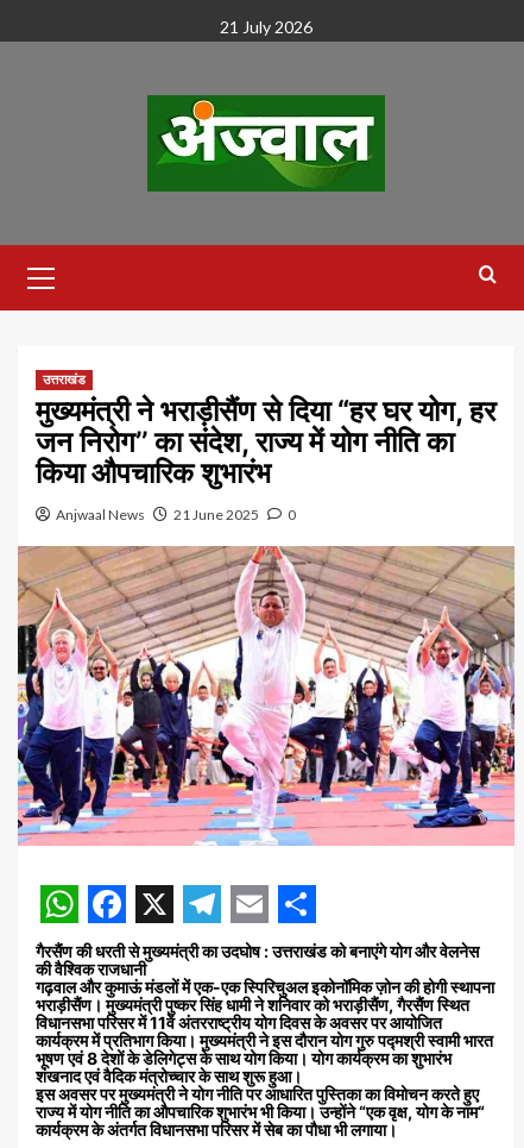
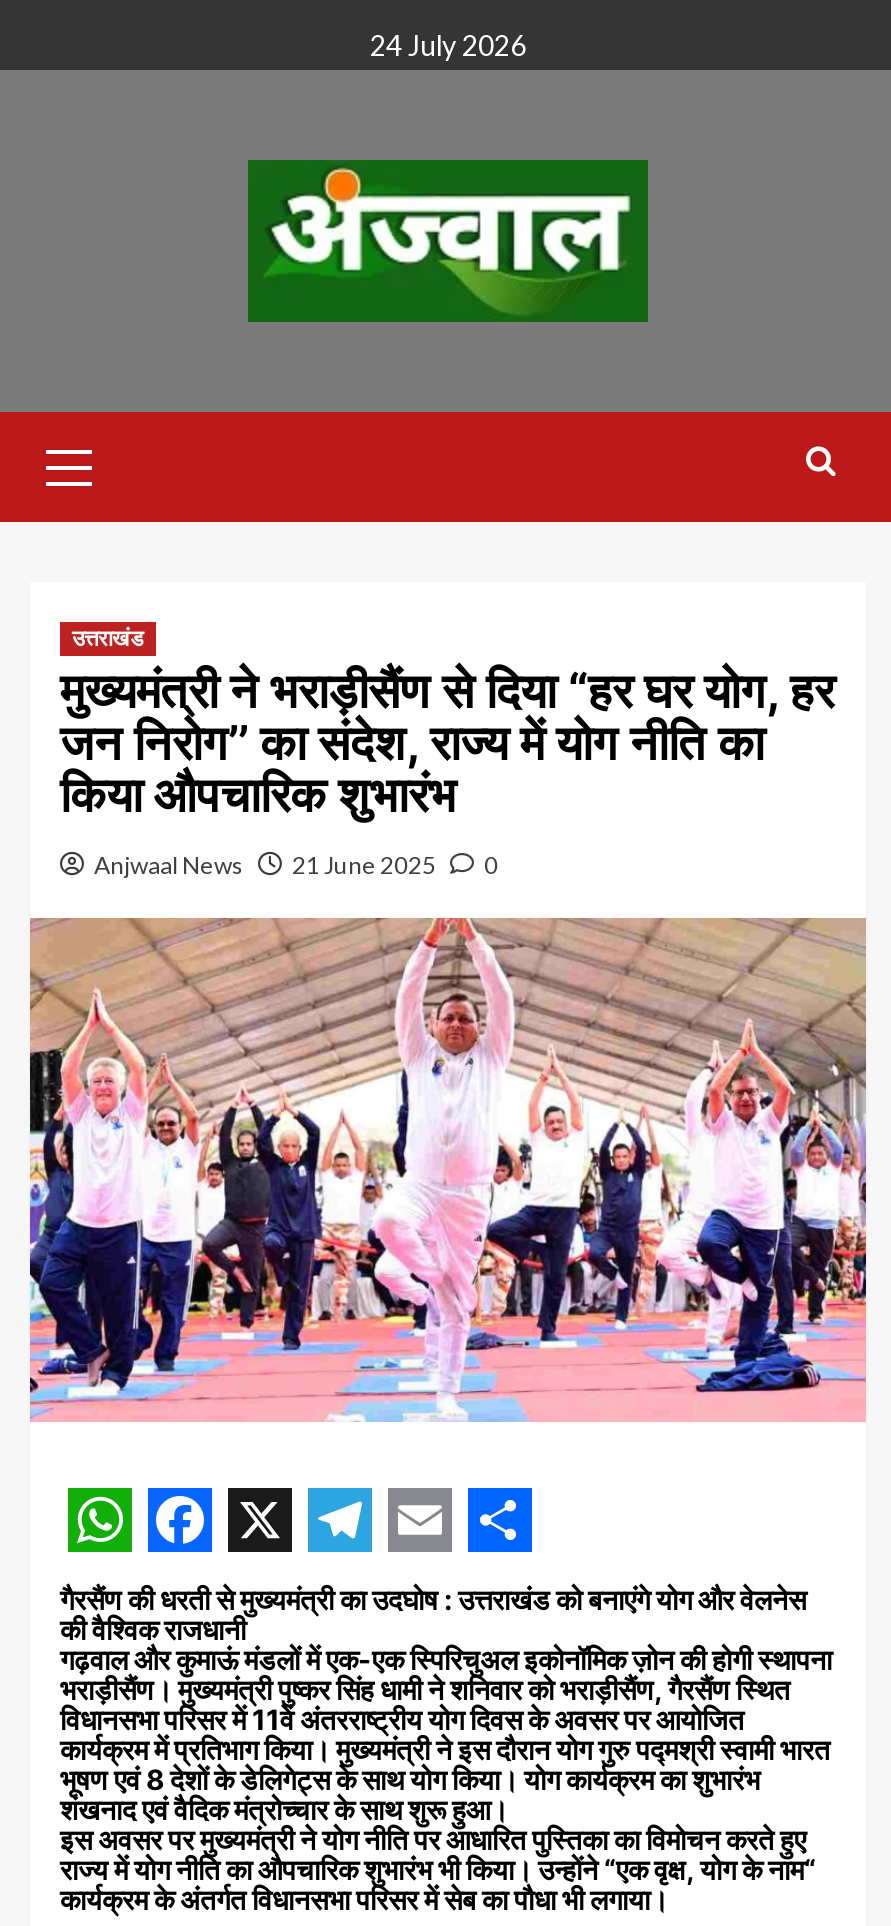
[220,17,312,37] 21 July 2026 -> [370,28,526,62] 24 July 2026

